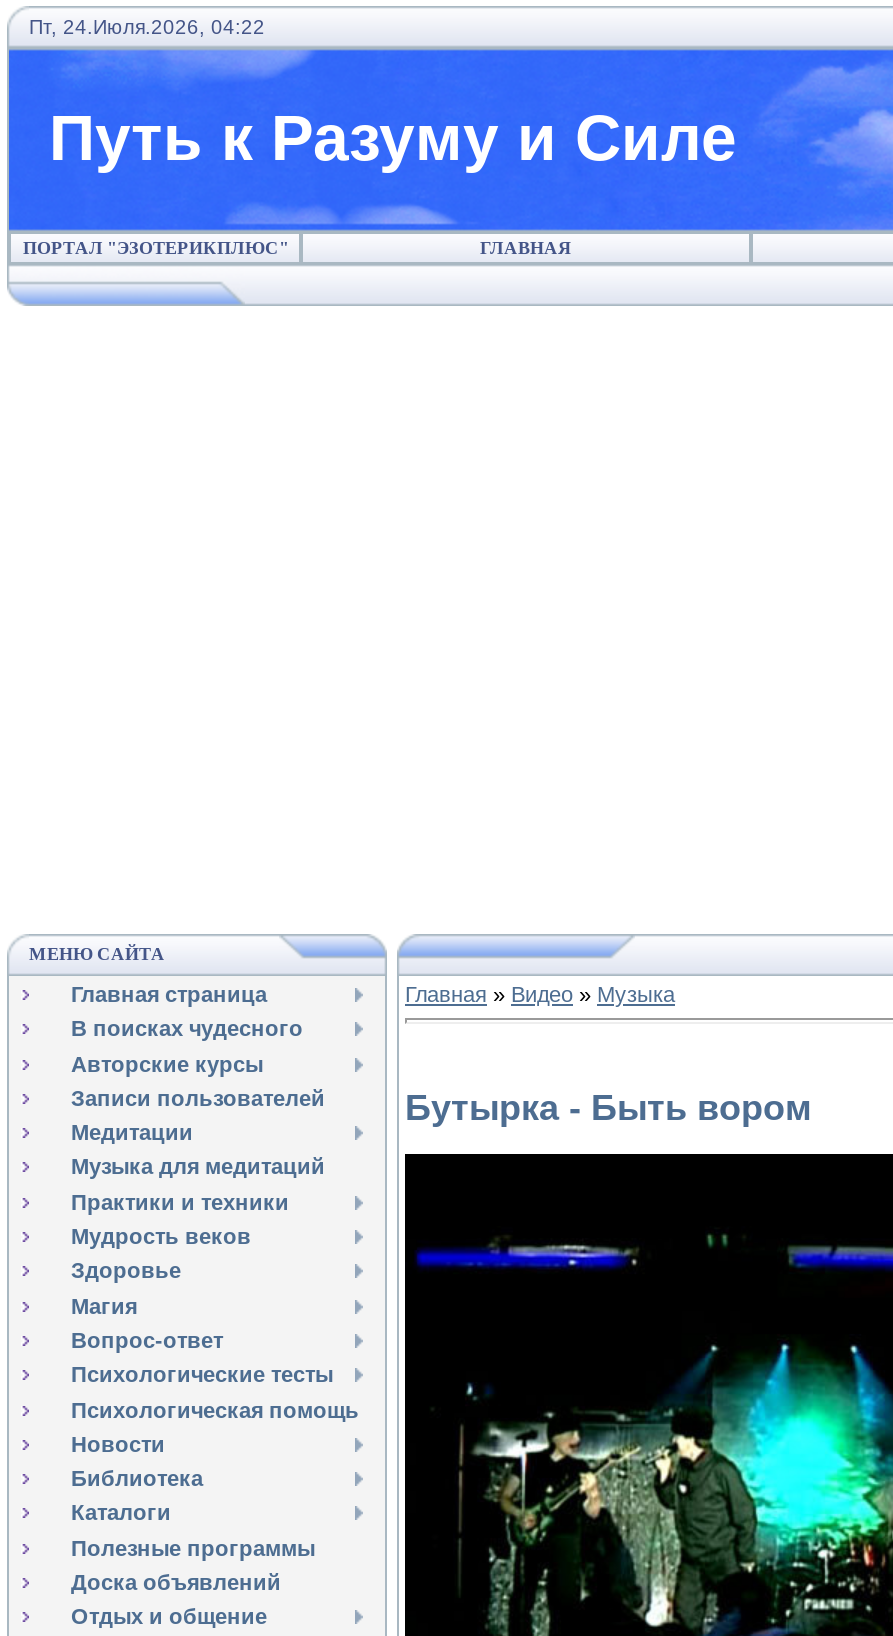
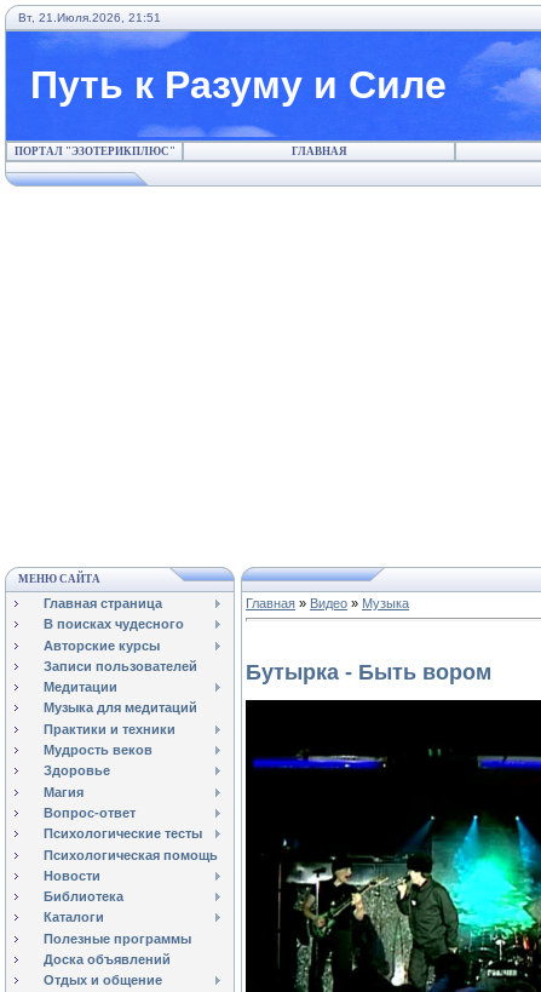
[29,16,265,38] Пт, 24.Июля.2026, 04:22 -> [18,11,161,24] Вт, 21.Июля.2026, 21:51

